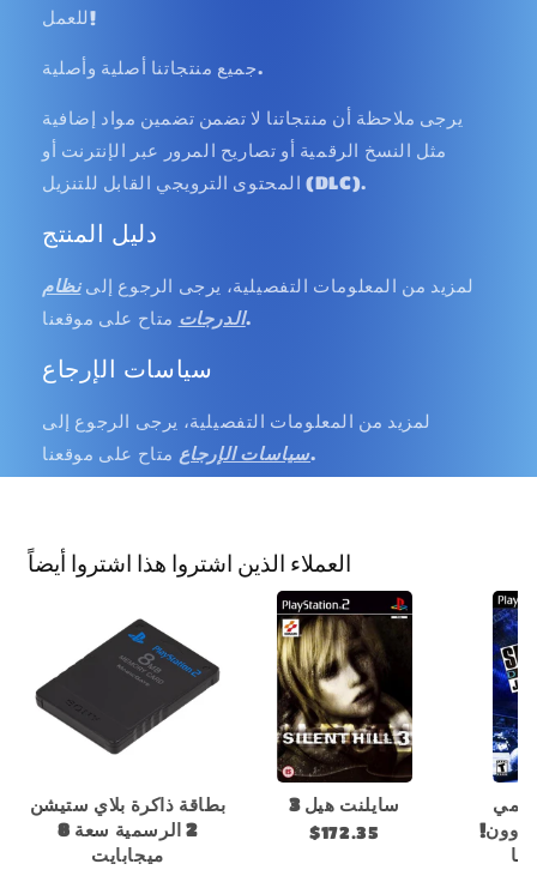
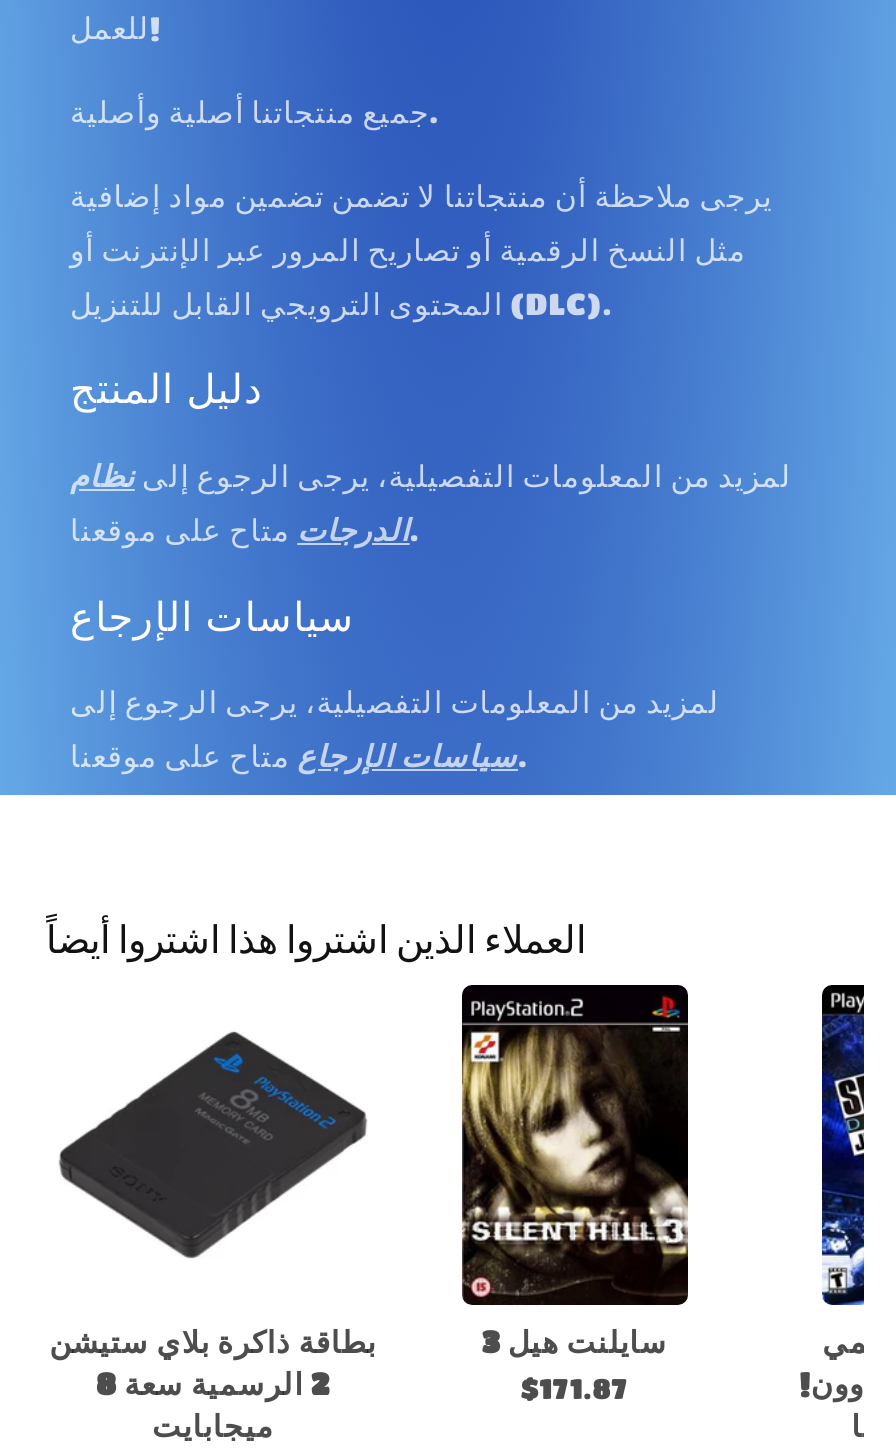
[309,822,379,841] $172.35 -> [520,1371,629,1403] $171.87

